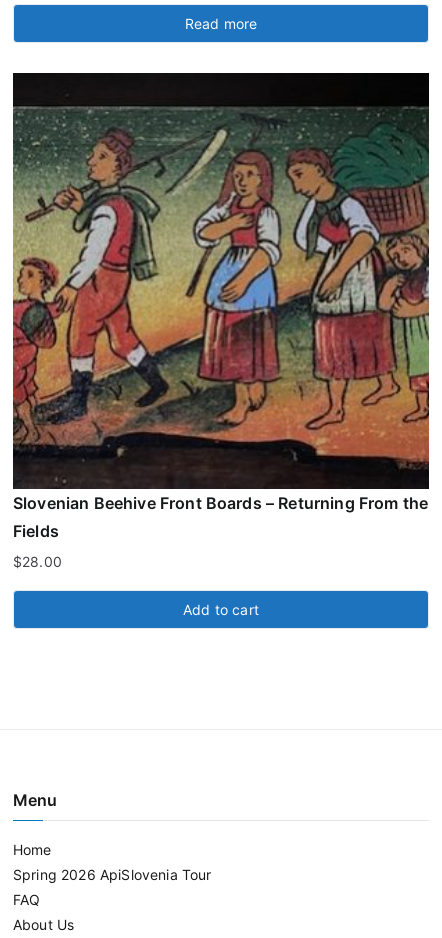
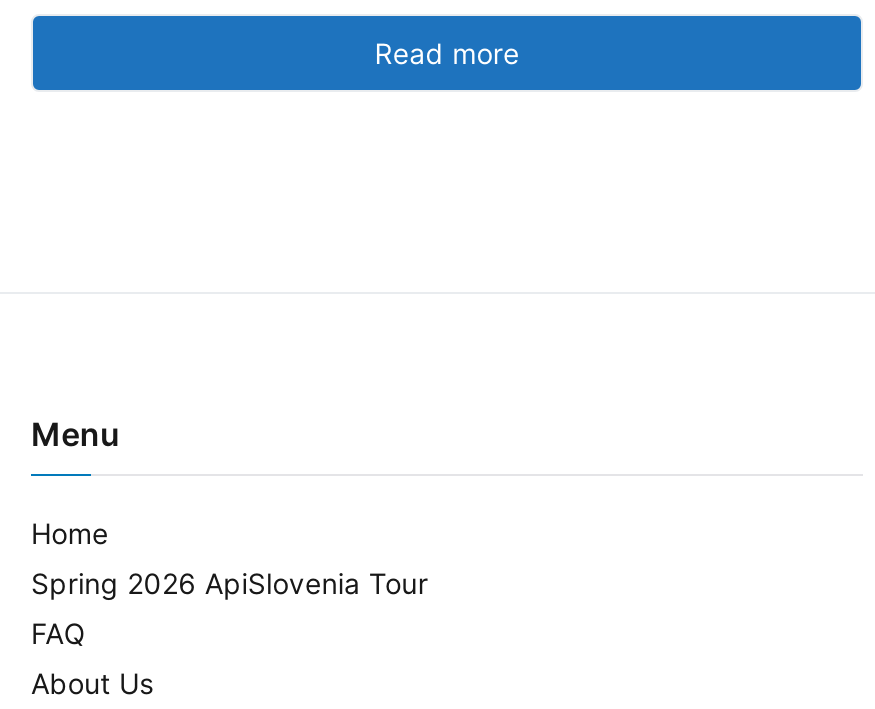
[12,72,430,618] [image] | Slovenian Beehive Front Boards – Returning From the | Fields | $28.00 | Add to cart -> none

